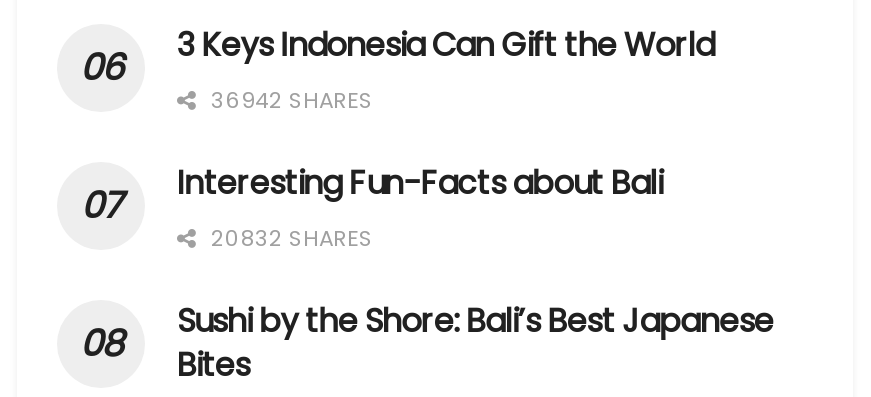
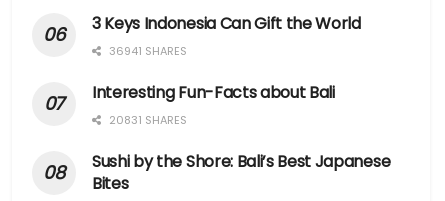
[205,85,373,117] 36942 SHARES -> [106,43,187,59] 36941 SHARES
[205,223,373,255] 20832 SHARES -> [106,112,187,128] 20831 SHARES

